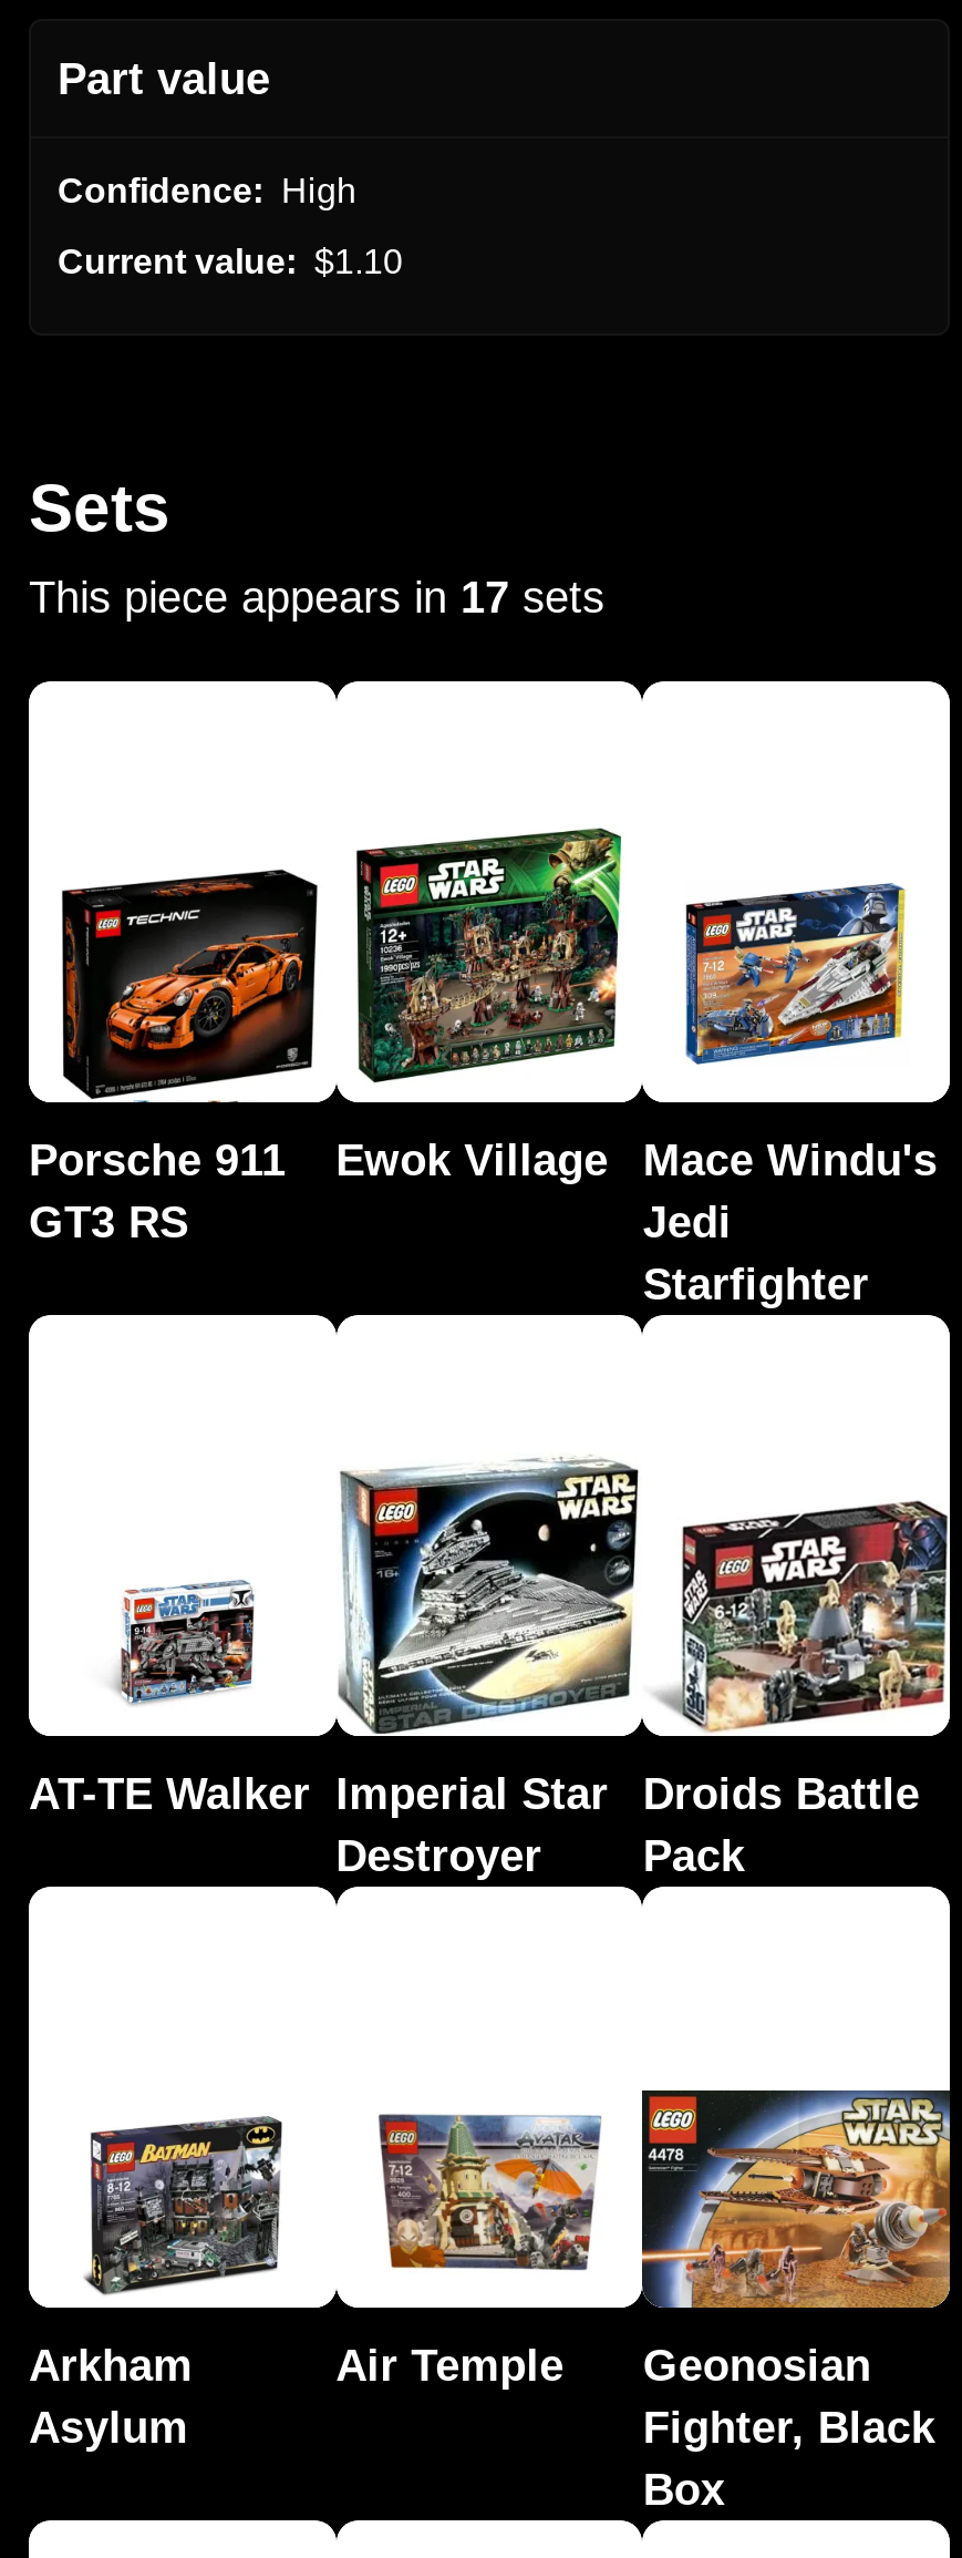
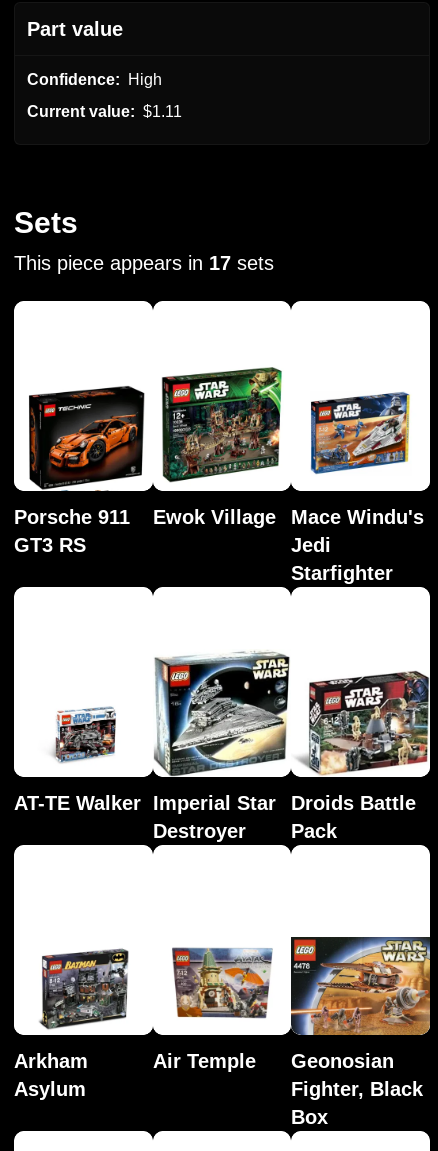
[58,243,403,280] Current value: $1.10 -> [27,103,182,120] Current value: $1.11

